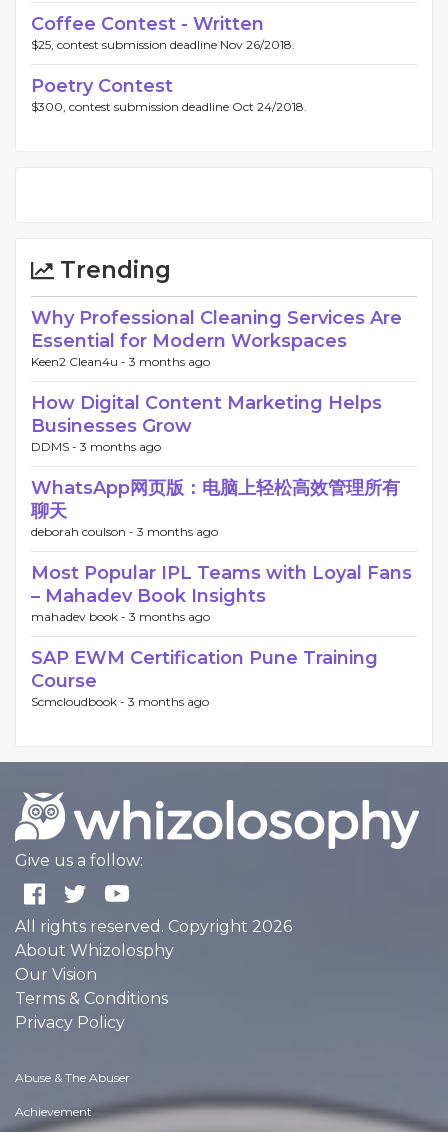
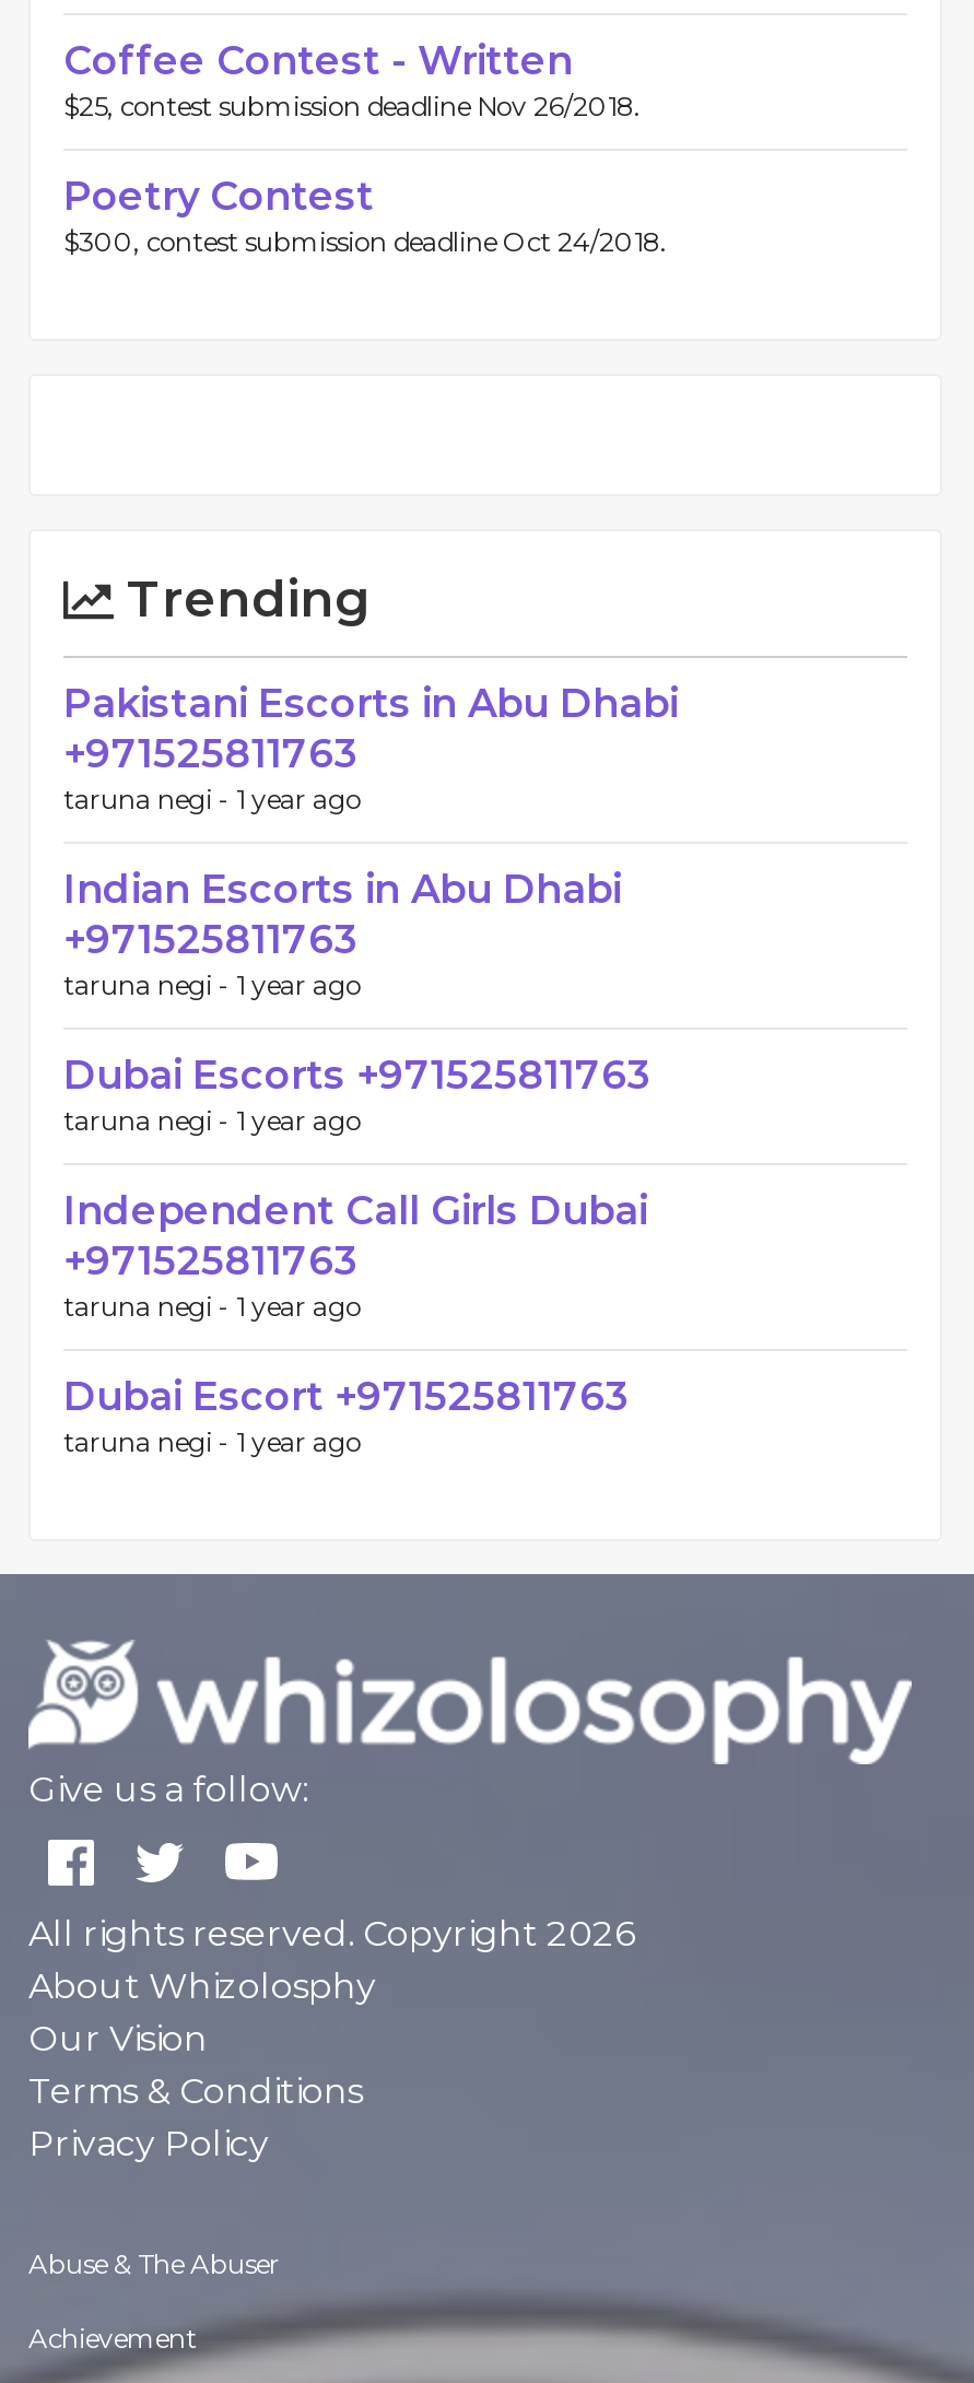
[31,307,402,369] Why Professional Cleaning Services Are | Essential for Modern Workspaces | Keen2 Clean4u - 3 months ago -> [63,680,678,815] Pakistani Escorts in Abu Dhabi | +971525811763 | taruna negi - 1 year ago
[31,392,382,454] How Digital Content Marketing Helps | Businesses Grow | DDMS - 3 months ago -> [63,866,621,1001] Indian Escorts in Abu Dhabi | +971525811763 | taruna negi - 1 year ago
[31,477,400,539] WhatsApp网页版：电脑上轻松高效管理所有 | 聊天 | deborah coulson - 3 months ago -> [63,1052,652,1137] Dubai Escorts +971525811763 | taruna negi - 1 year ago
[31,562,412,624] Most Popular IPL Teams with Loyal Fans | – Mahadev Book Insights | mahadev book - 3 months ago -> [63,1187,647,1323] Independent Call Girls Dubai | +971525811763 | taruna negi - 1 year ago
[31,647,378,709] SAP EWM Certification Pune Training | Course | Scmcloudbook - 3 months ago -> [63,1373,630,1458] Dubai Escort +971525811763 | taruna negi - 1 year ago

